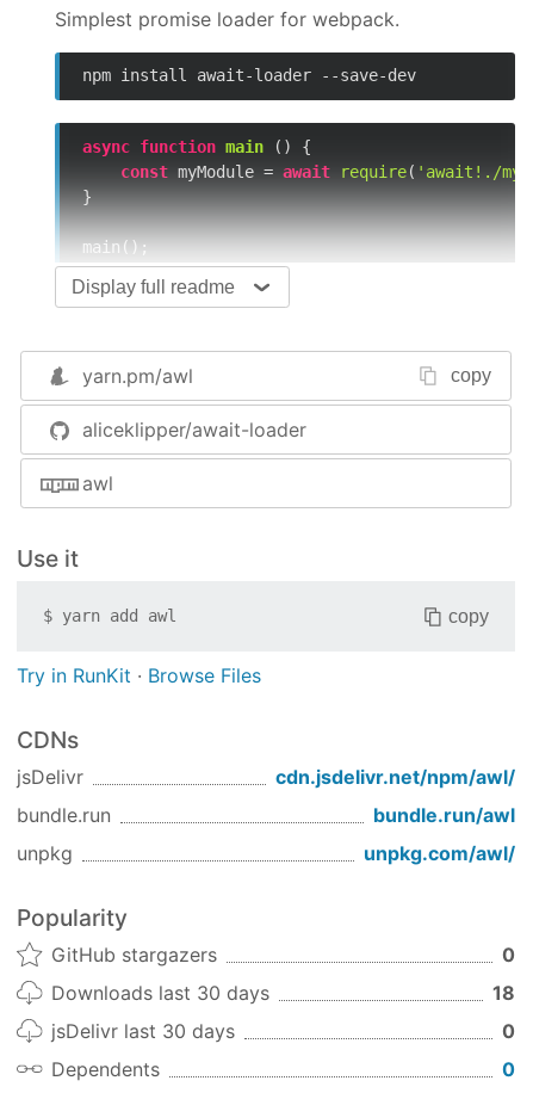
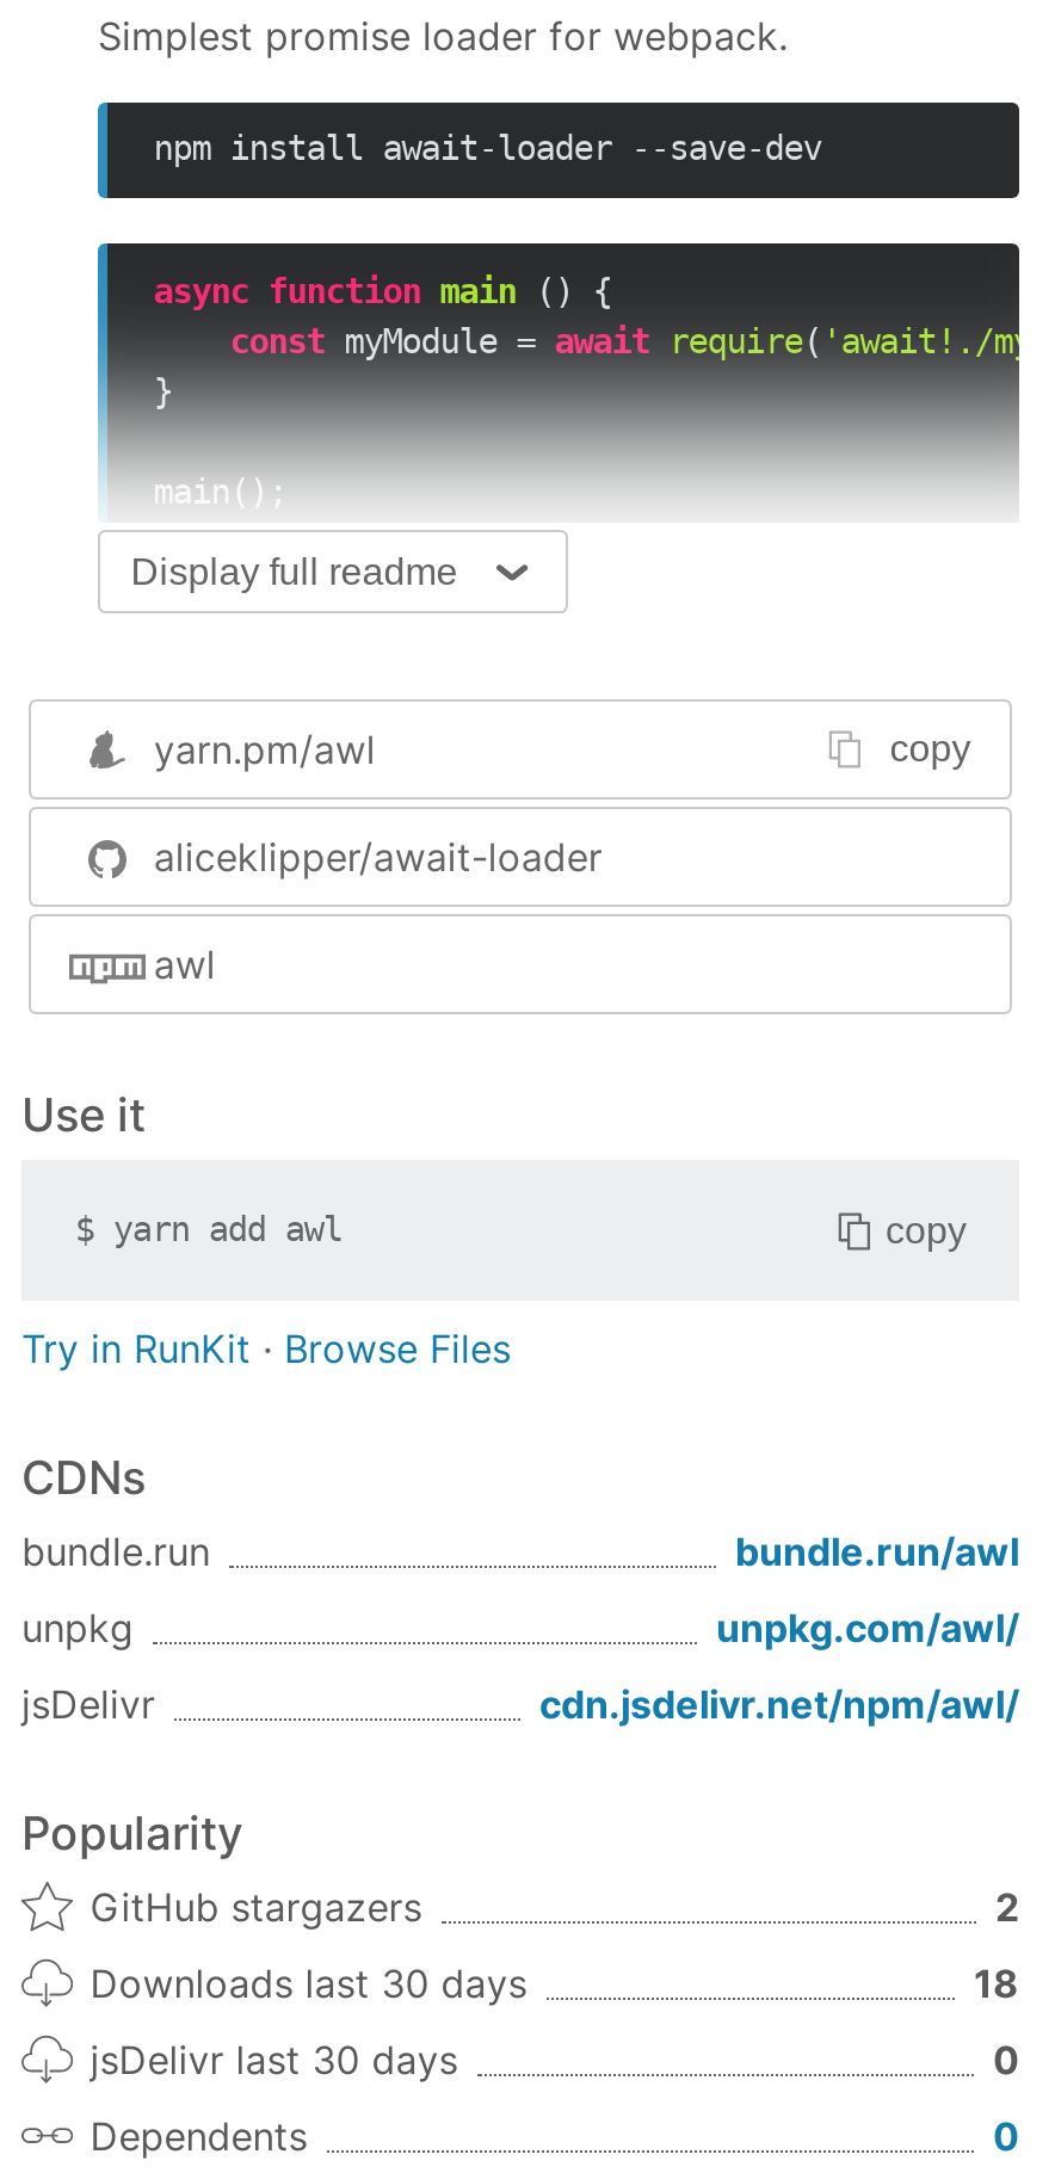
moved [17,765,515,789] -> [21,1681,1019,1729]: jsDelivr | cdn.jsdelivr.net/npm/awl/
moved [17,803,515,865] -> [21,1528,1019,1652]: bundle.run | bundle.run/awl | unpkg | unpkg.com/awl/
[502,943,515,967] 0 -> [995,1884,1019,1932] 2

